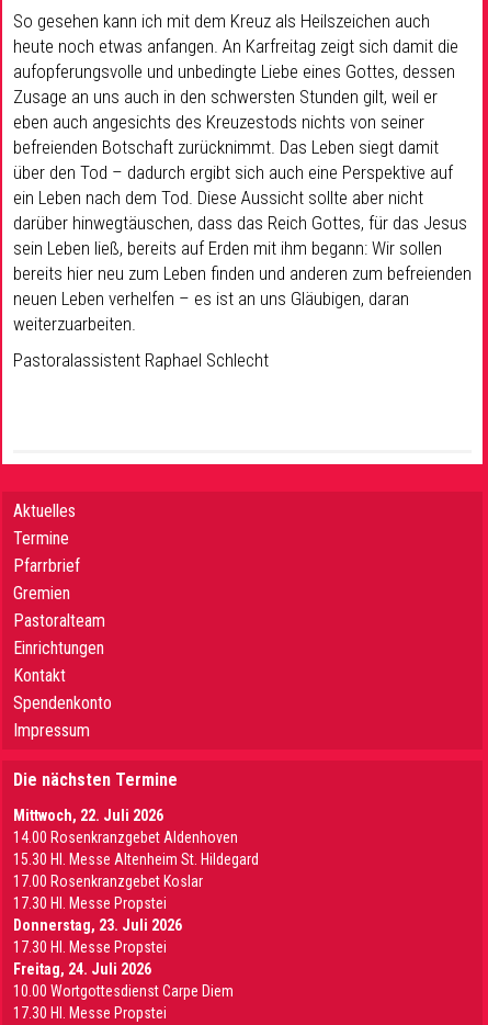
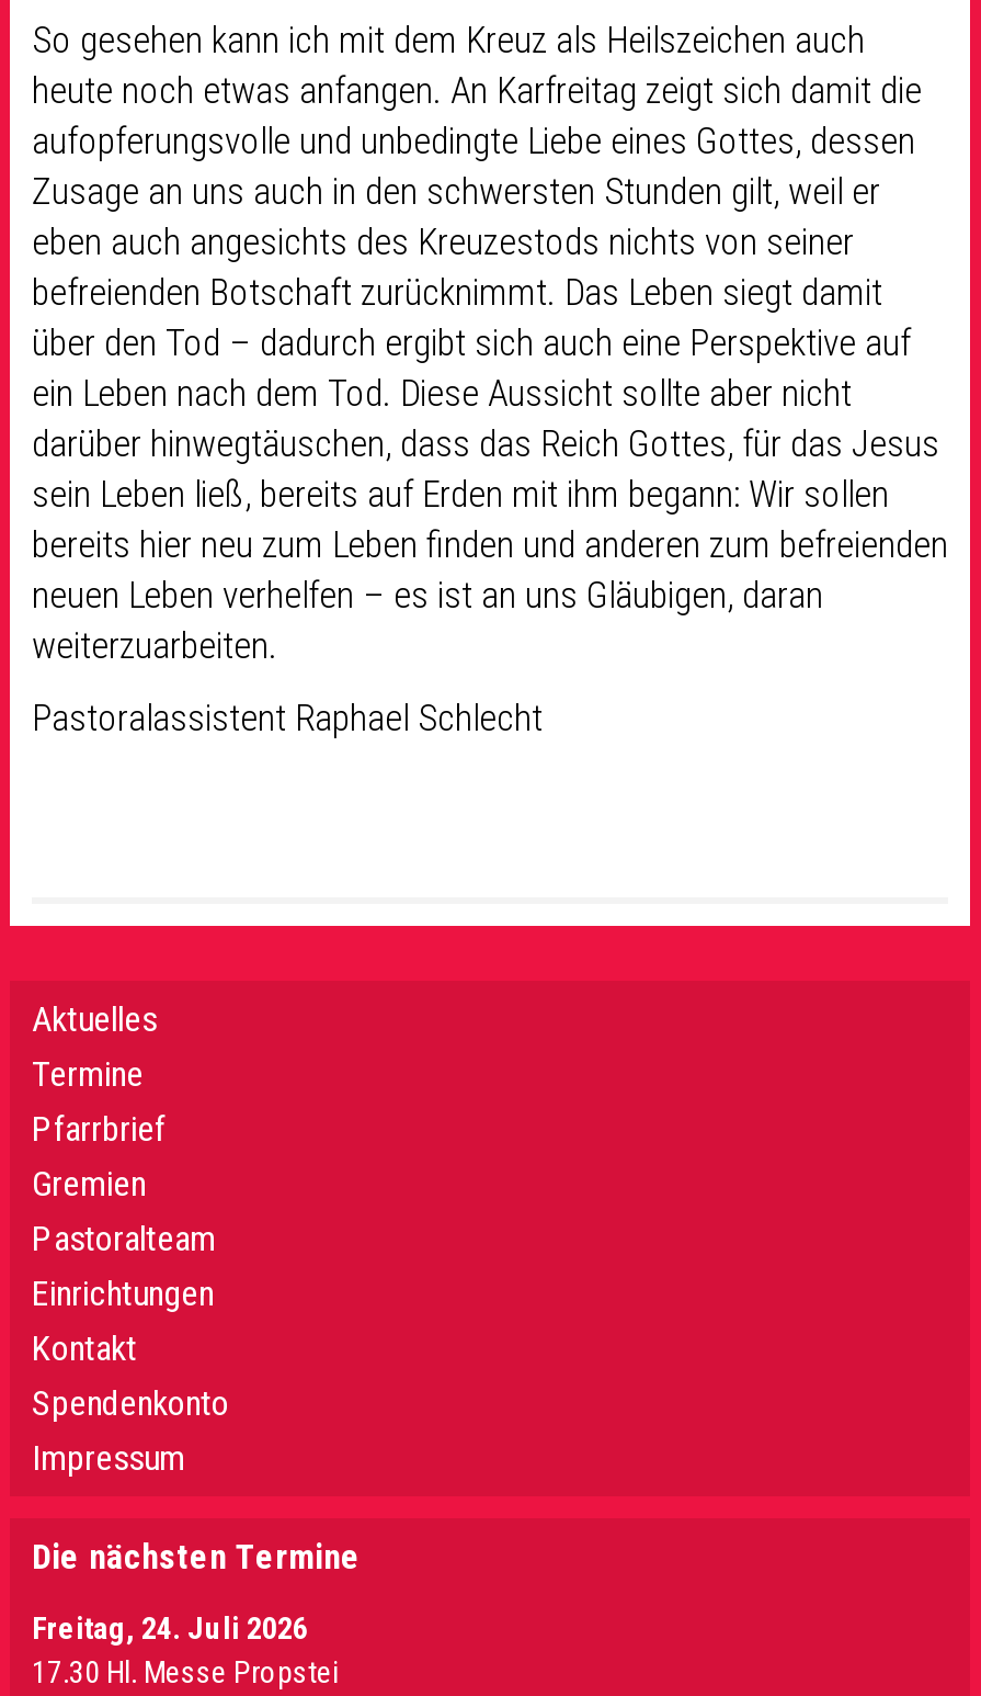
[13,807,259,956] Mittwoch, 22. Juli 2026 | 14.00 Rosenkranzgebet Aldenhoven | 15.30 Hl. Messe Altenheim St. Hildegard | 17.00 Rosenkranzgebet Koslar | 17.30 Hl. Messe Propstei | Donnerstag, 23. Juli 2026 | 17.30 Hl. Messe Propstei -> none
[13,982,234,1000] 10.00 Wortgottesdienst Carpe Diem -> none

